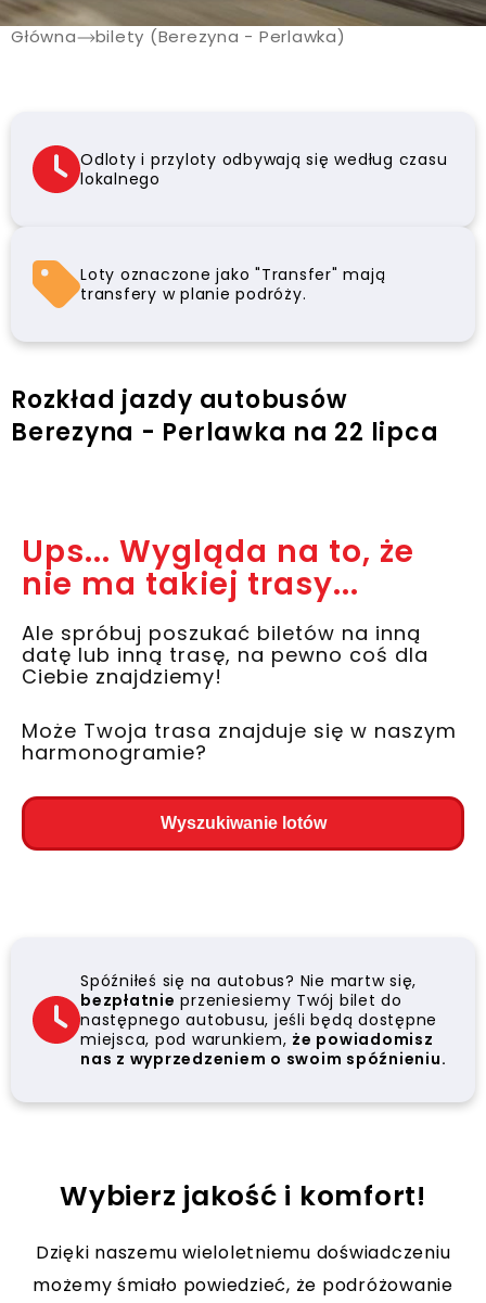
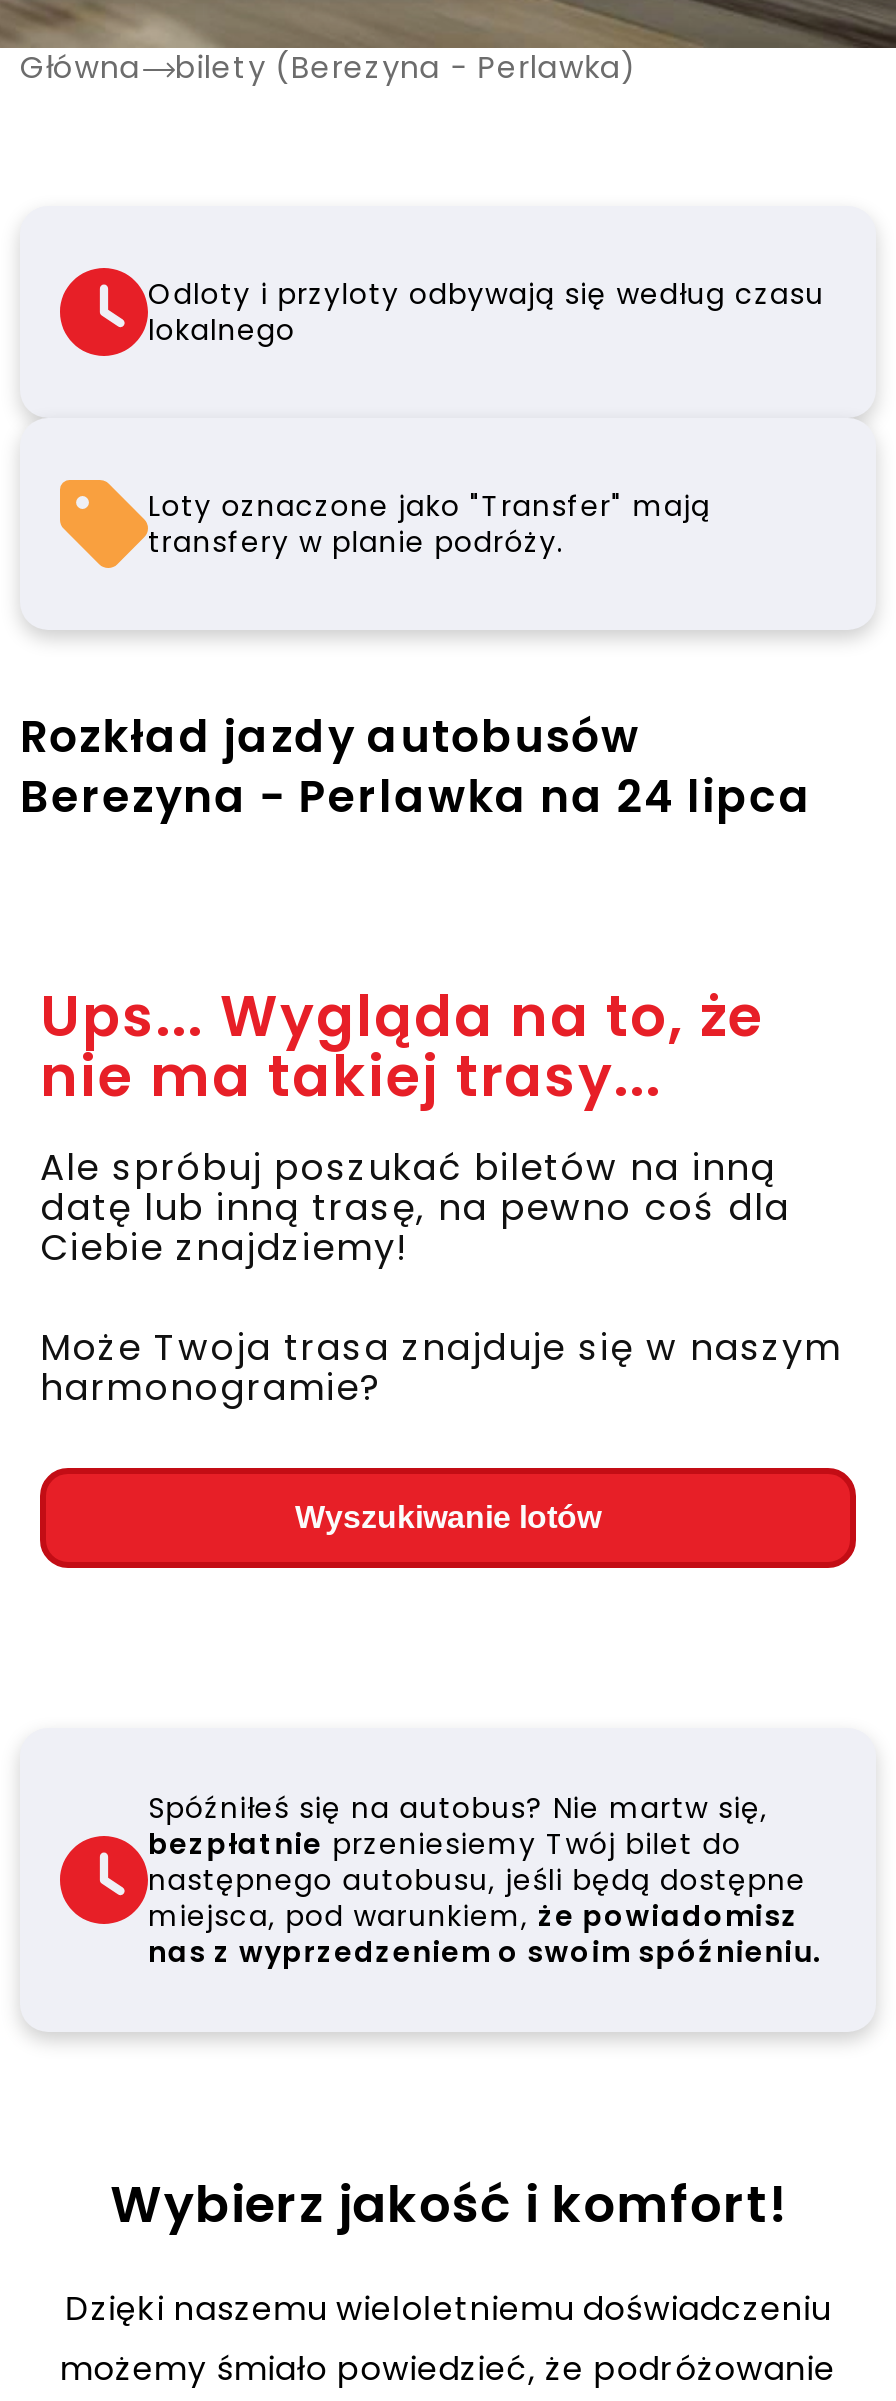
[11,416,438,449] Berezyna - Perlawka na 22 lipca -> [20,766,812,828] Berezyna - Perlawka na 24 lipca

